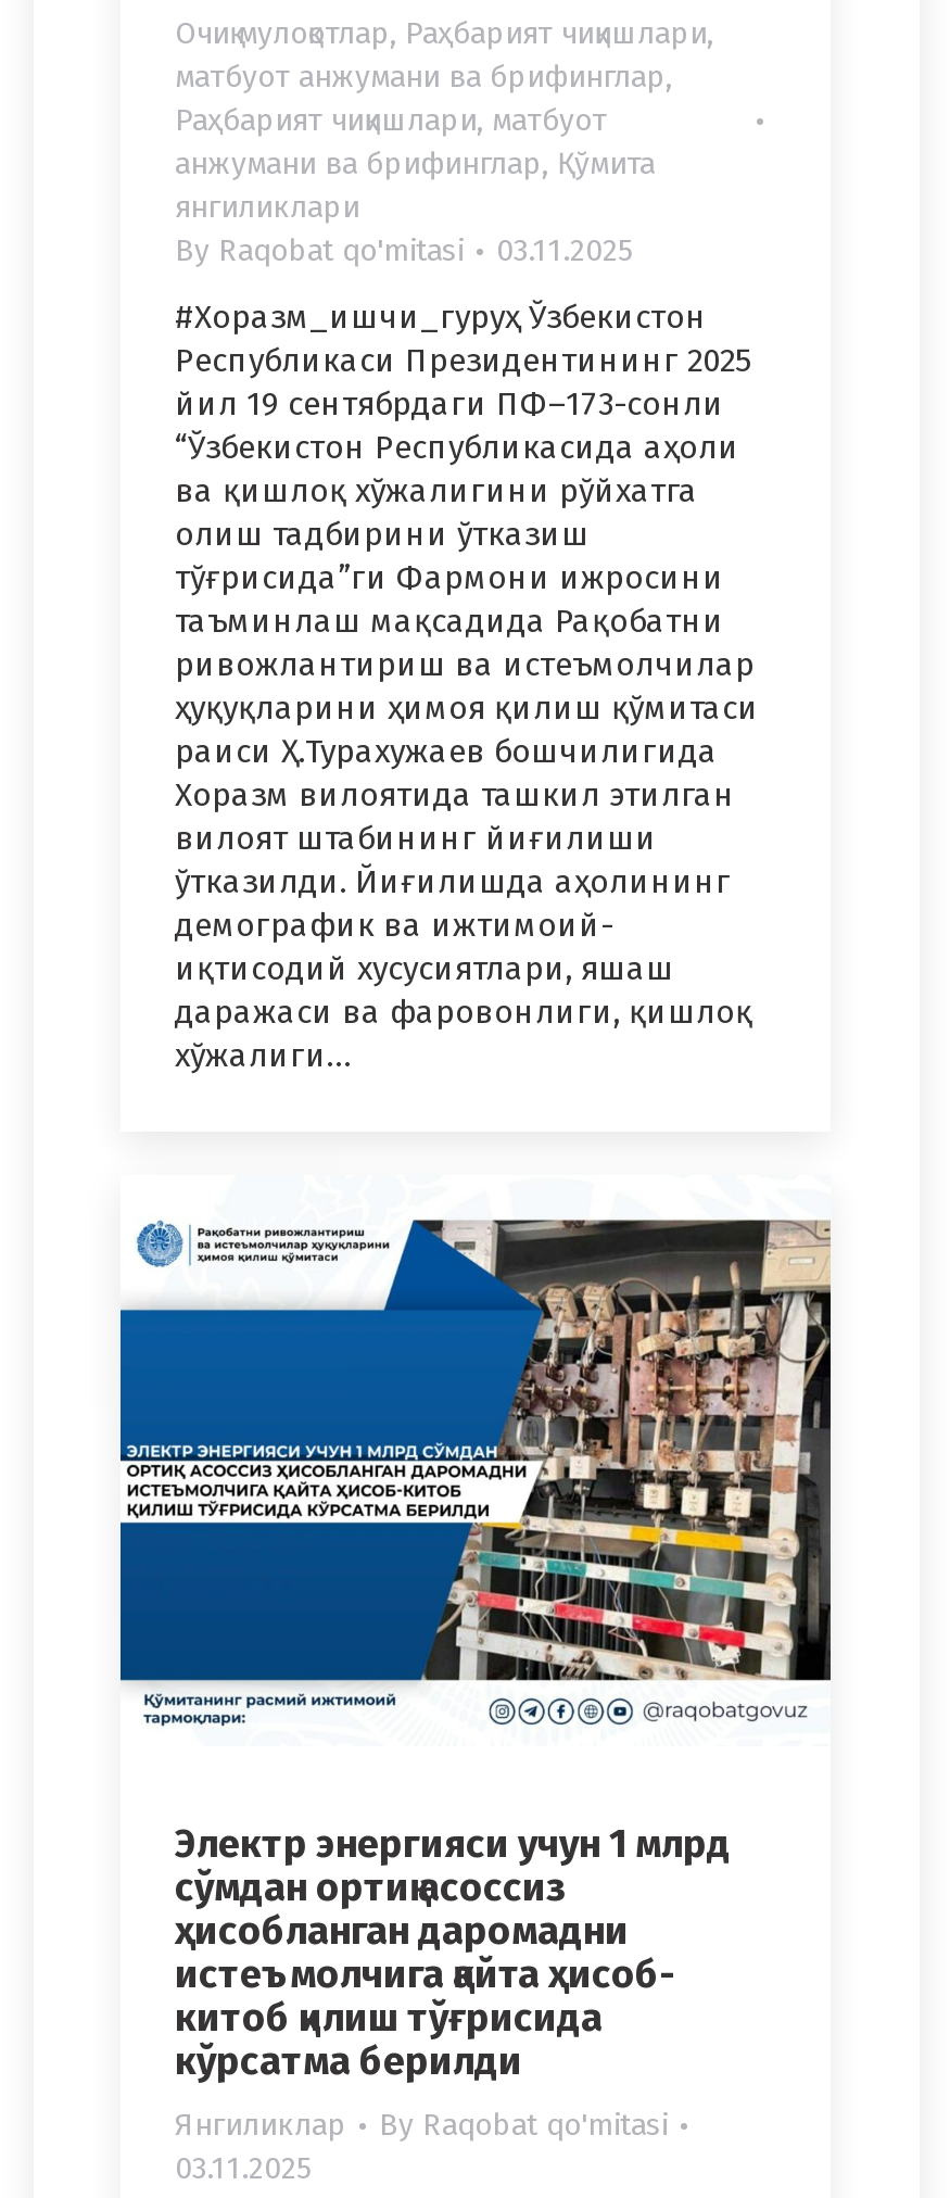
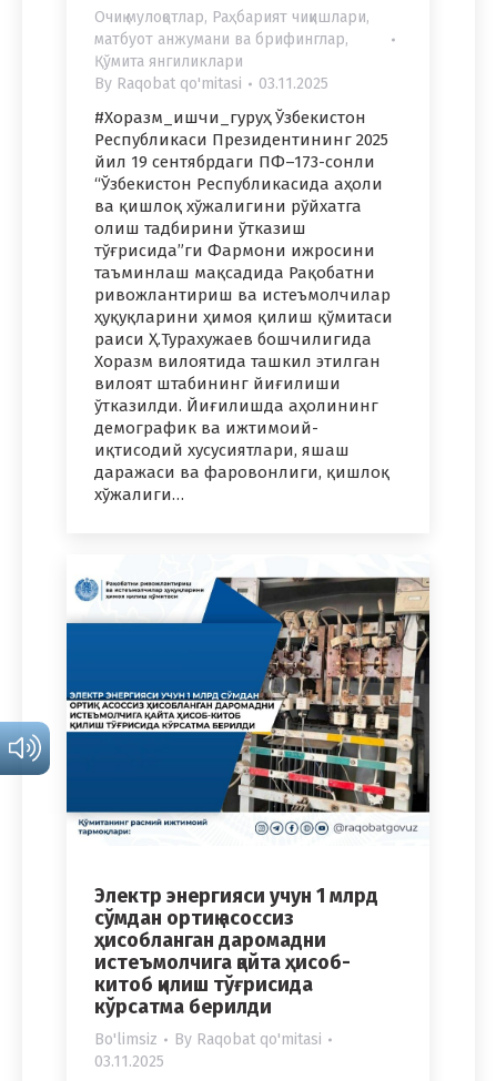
[175,101,655,225] Раҳбарият чиқишлари, матбуот | анжумани ва брифинглар, Қўмита | янгиликлари -> [94,52,243,71] Қўмита янгиликлари
none -> [3,721,51,776] [image]
[175,2107,346,2144] Янгиликлар -> [94,1030,158,1049] Bo'limsiz

